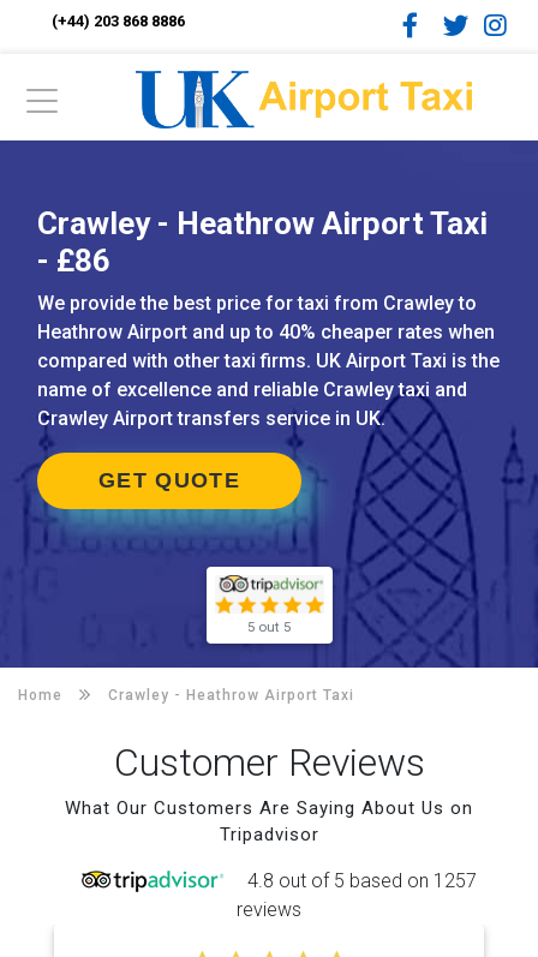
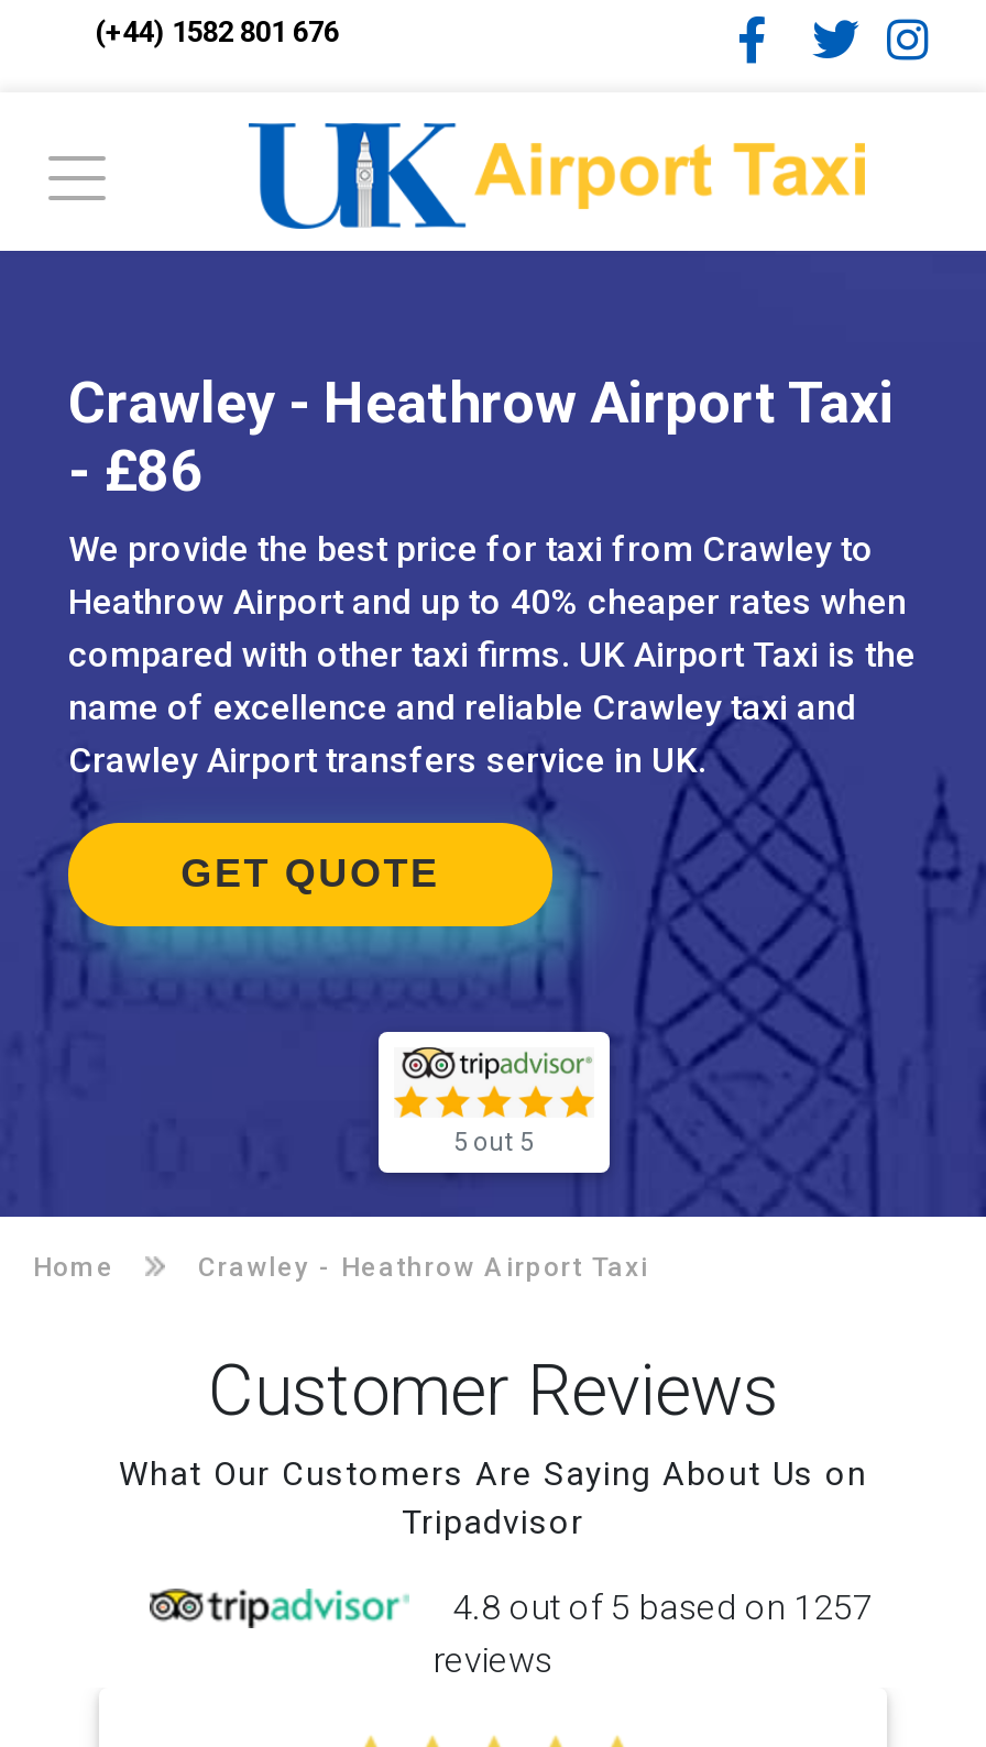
[52,12,185,30] (+44) 203 868 8886 -> [95,15,339,48] (+44) 1582 801 676

